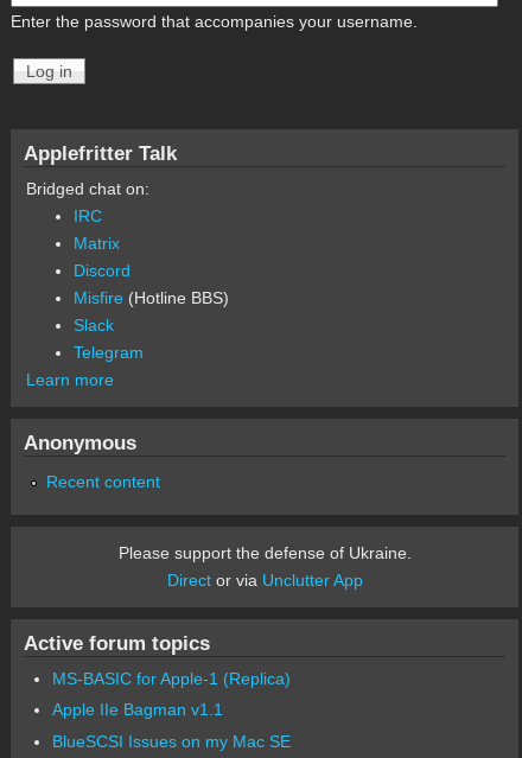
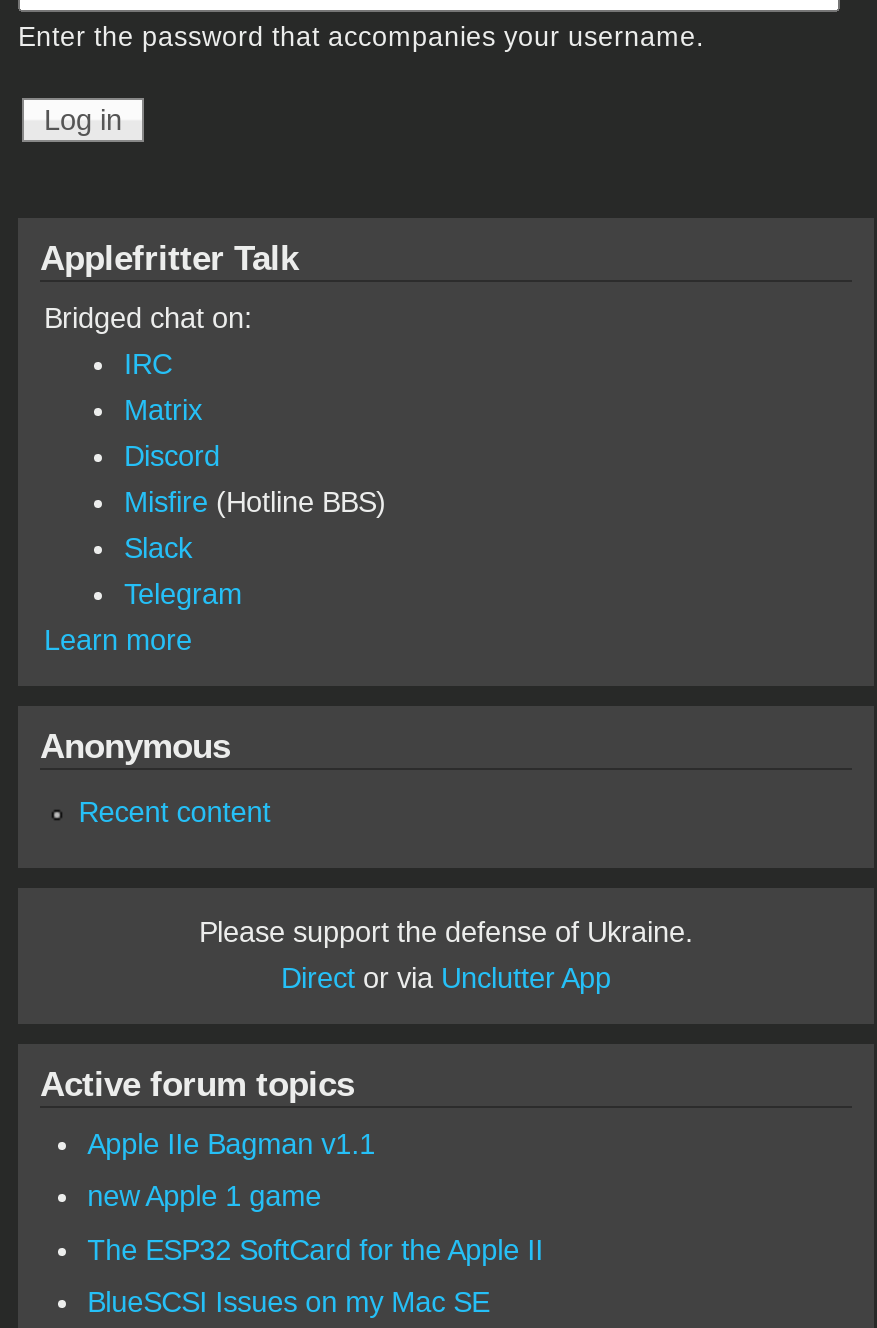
[52,668,290,687] MS-BASIC for Apple-1 (Replica) -> none
moved [52,700,223,719] -> [87,1127,375,1159]: Apple IIe Bagman v1.1
none -> [87,1180,543,1265] new Apple 1 game | The ESP32 SoftCard for the Apple II

